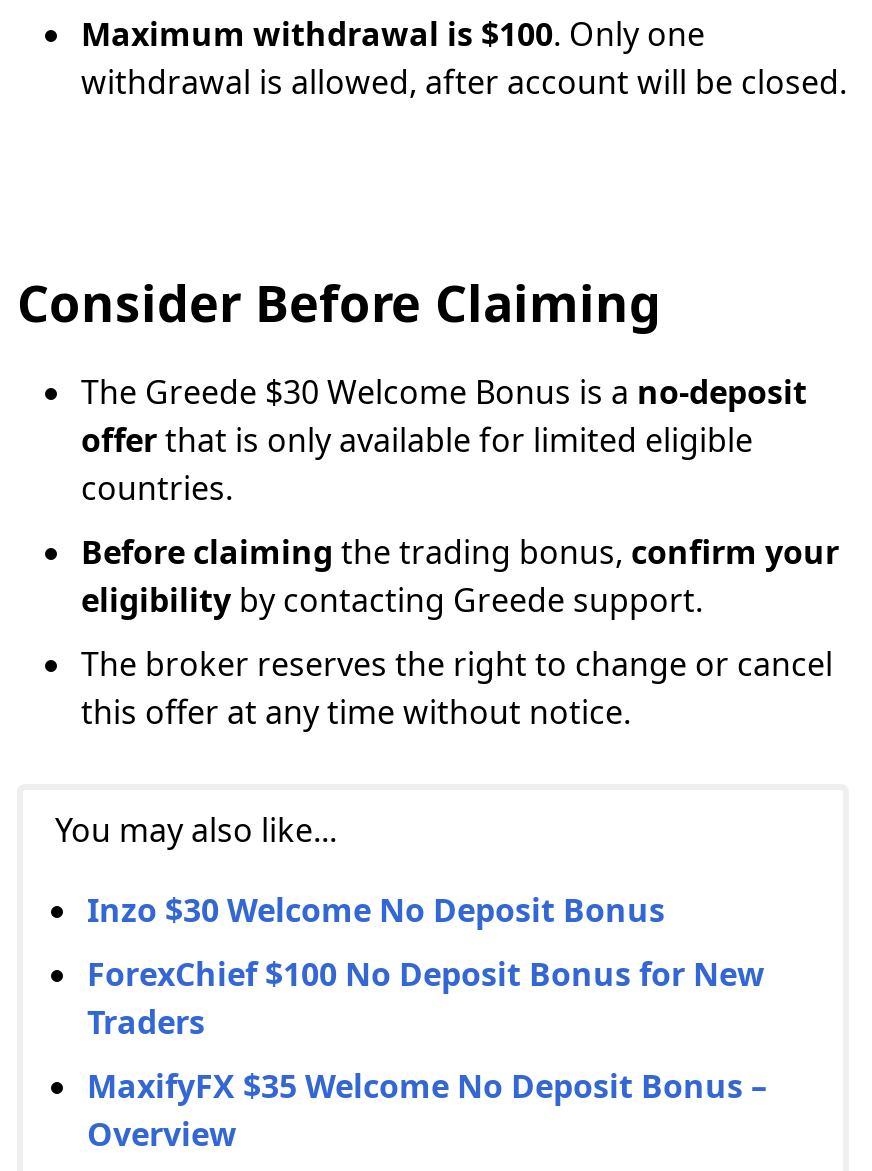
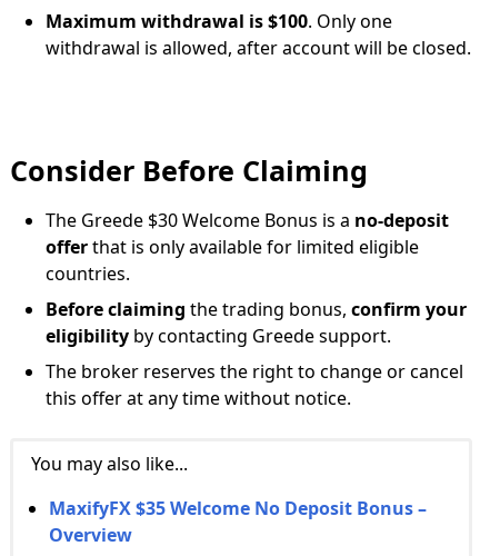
[87,888,765,1044] Inzo $30 Welcome No Deposit Bonus | ForexChief $100 No Deposit Bonus for New | Traders -> none

